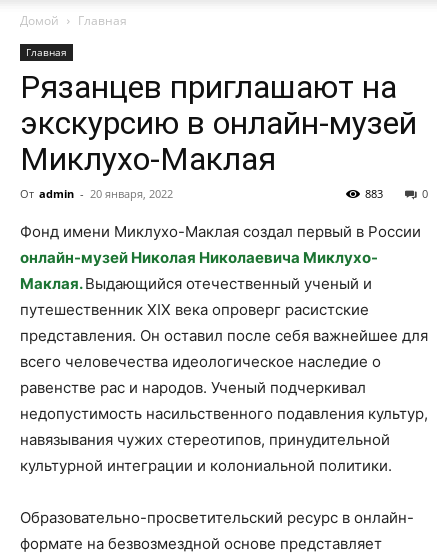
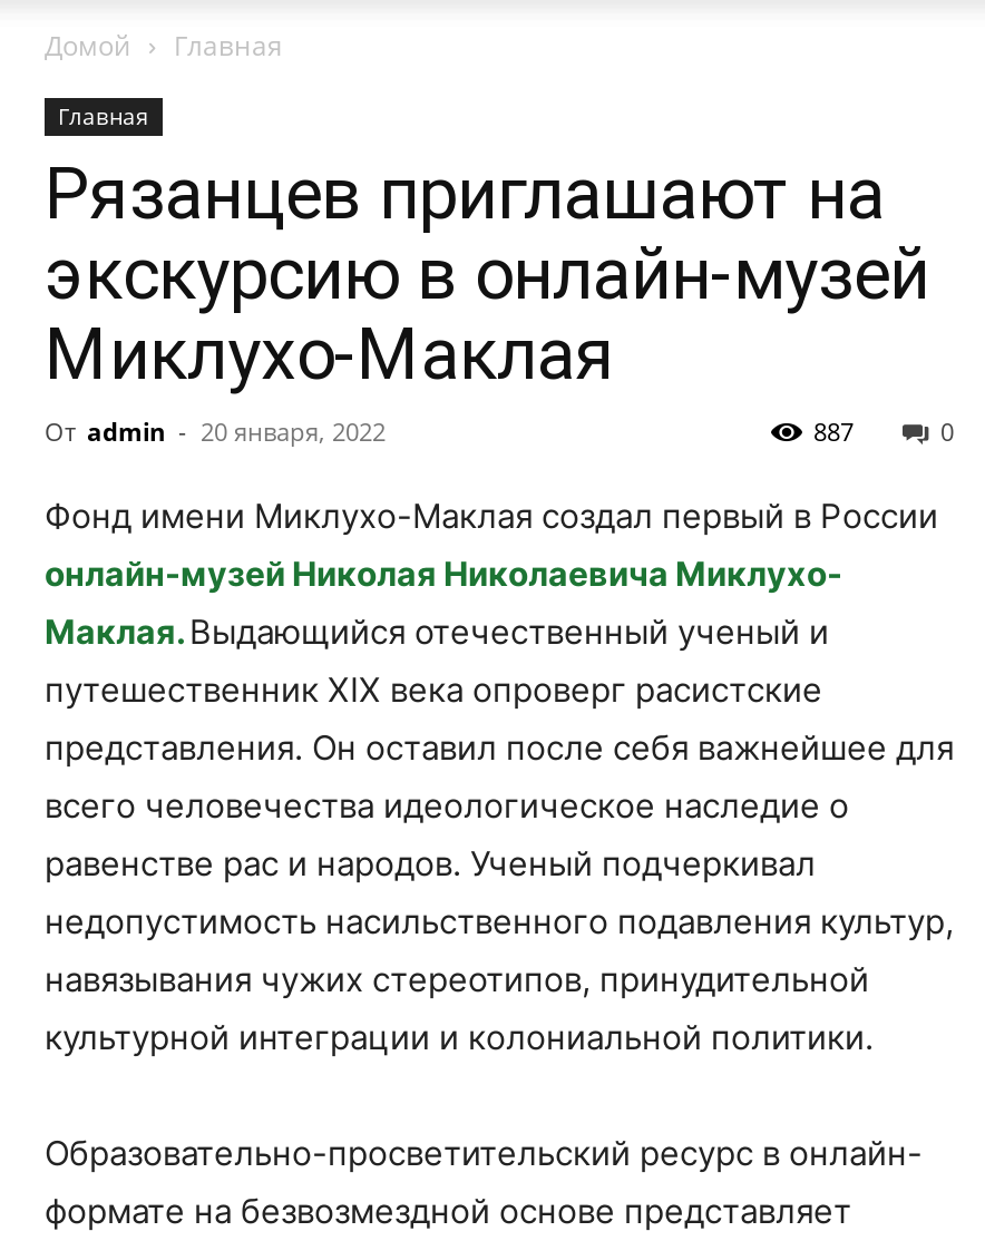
[365,186,383,201] 883 -> [813,414,854,448] 887

